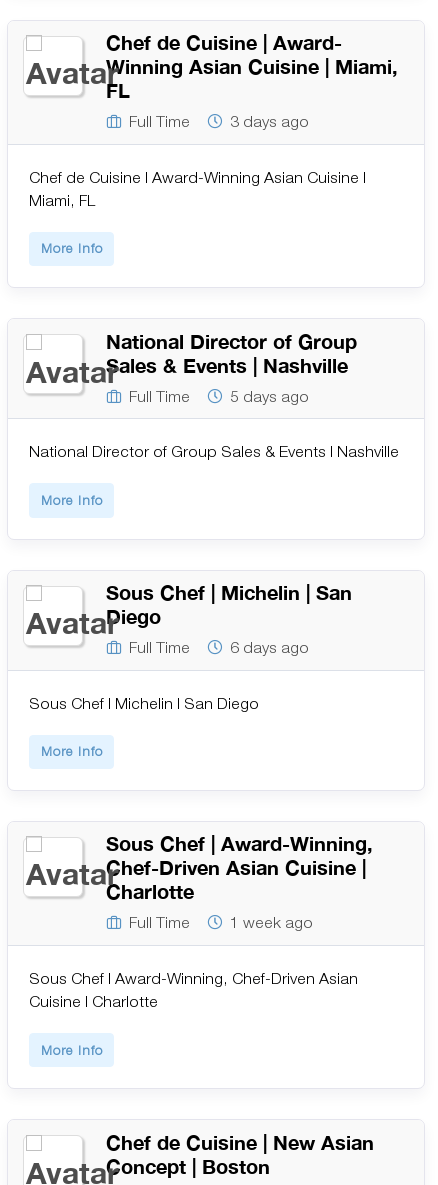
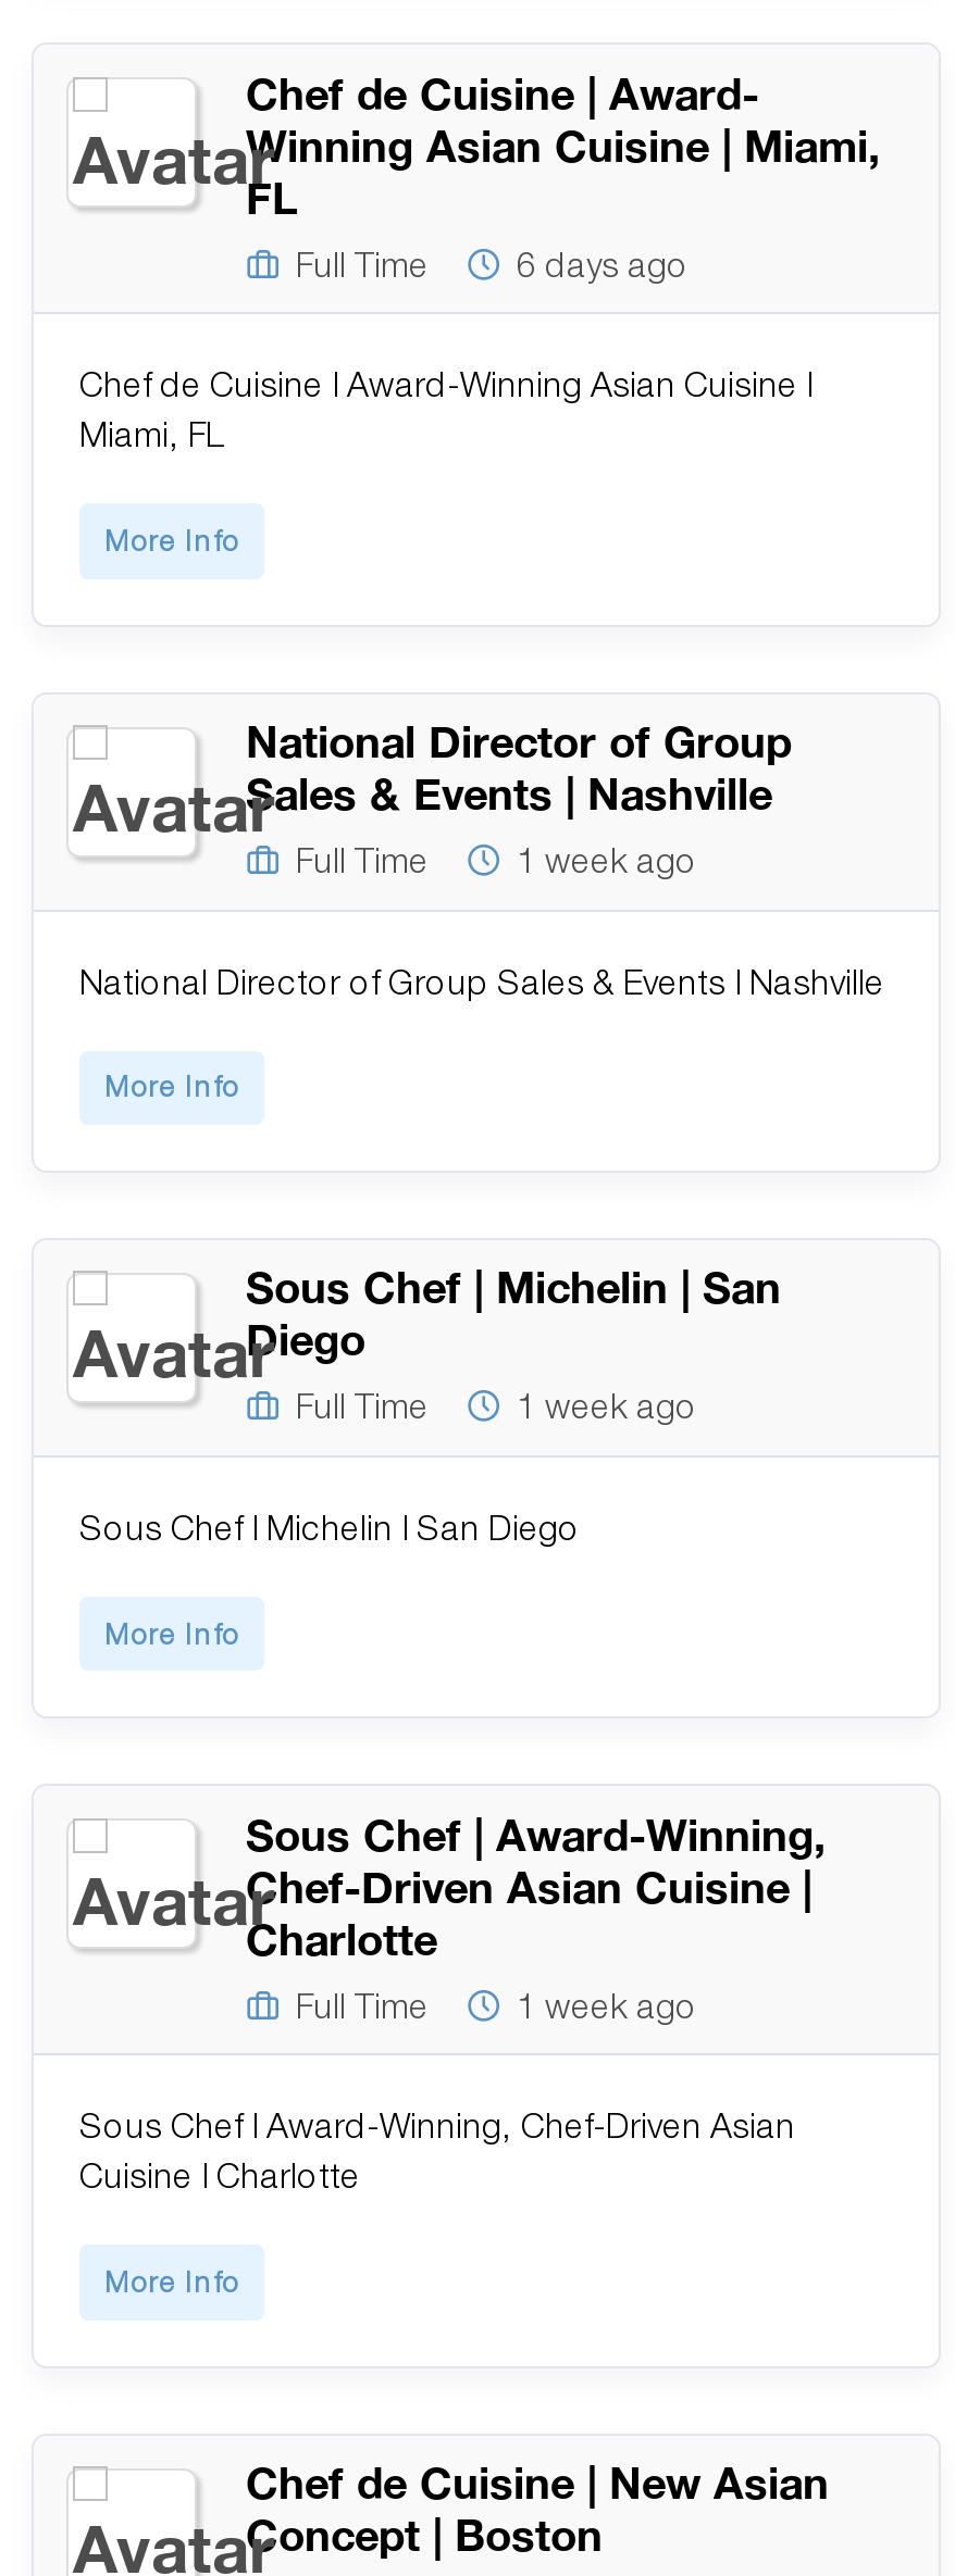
[230,112,309,130] 3 days ago -> [517,244,689,283] 6 days ago
[230,387,309,405] 5 days ago -> [517,840,697,880] 1 week ago
[230,638,309,656] 6 days ago -> [517,1387,697,1426] 1 week ago

